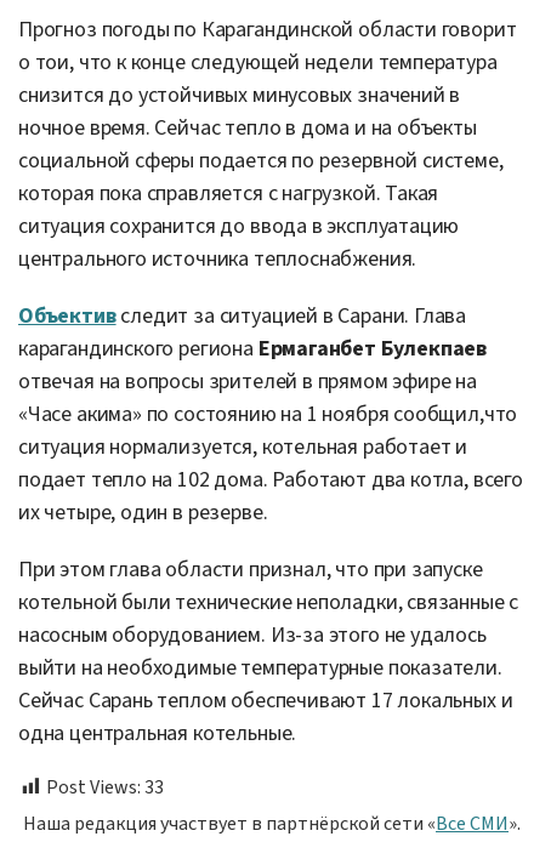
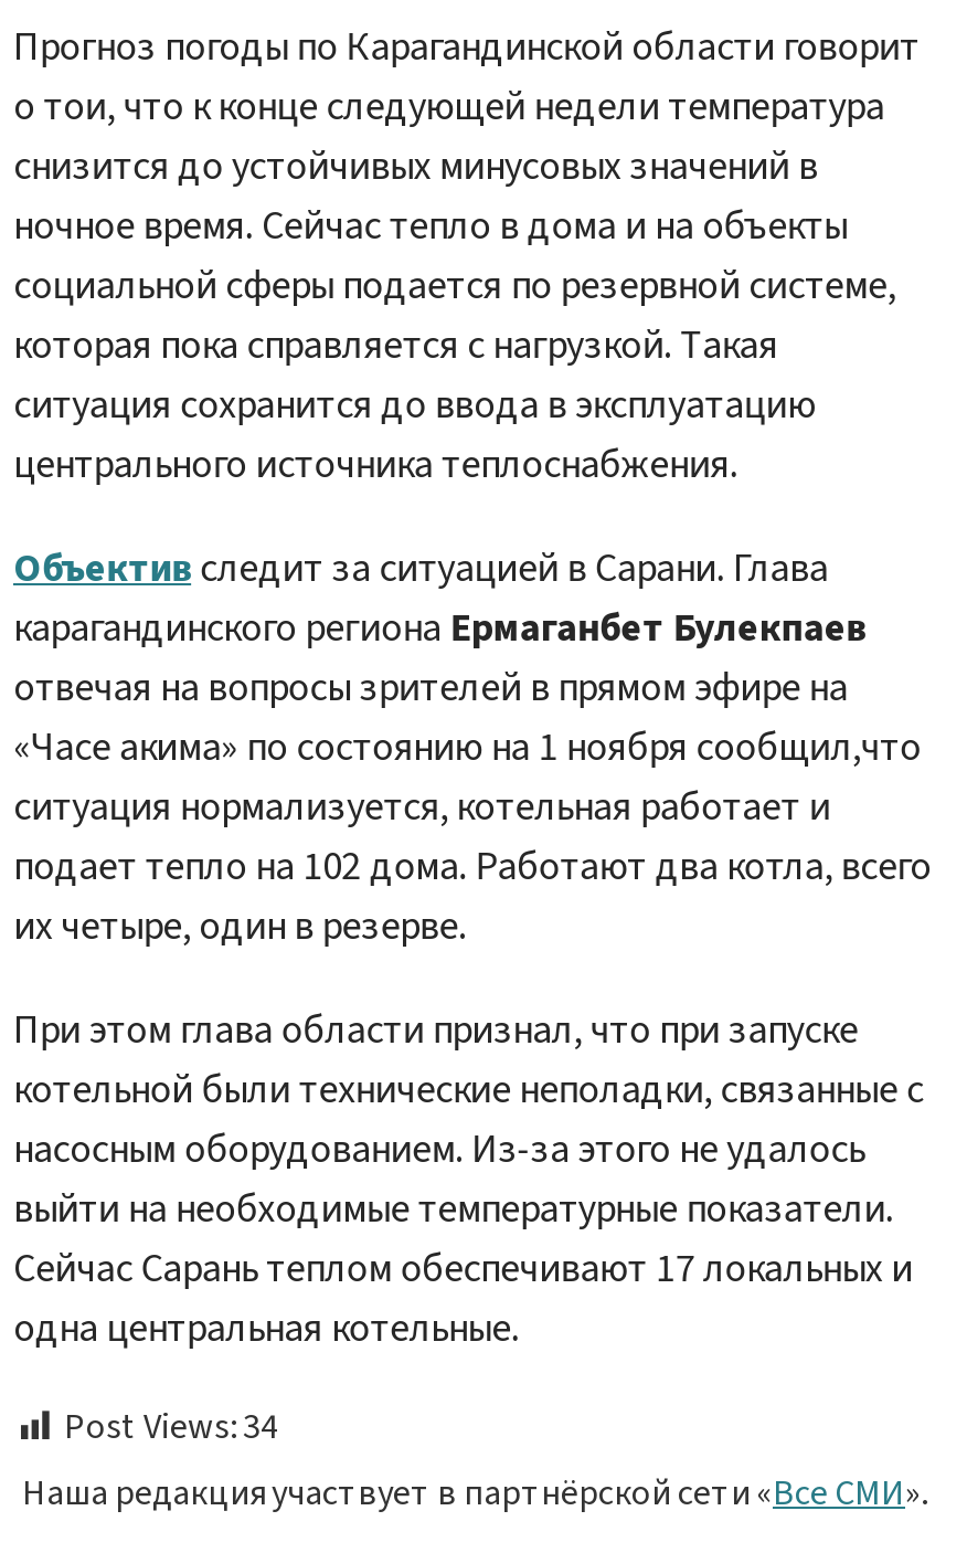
[46,774,164,801] Post Views: 33 -> [64,1403,278,1451] Post Views: 34

